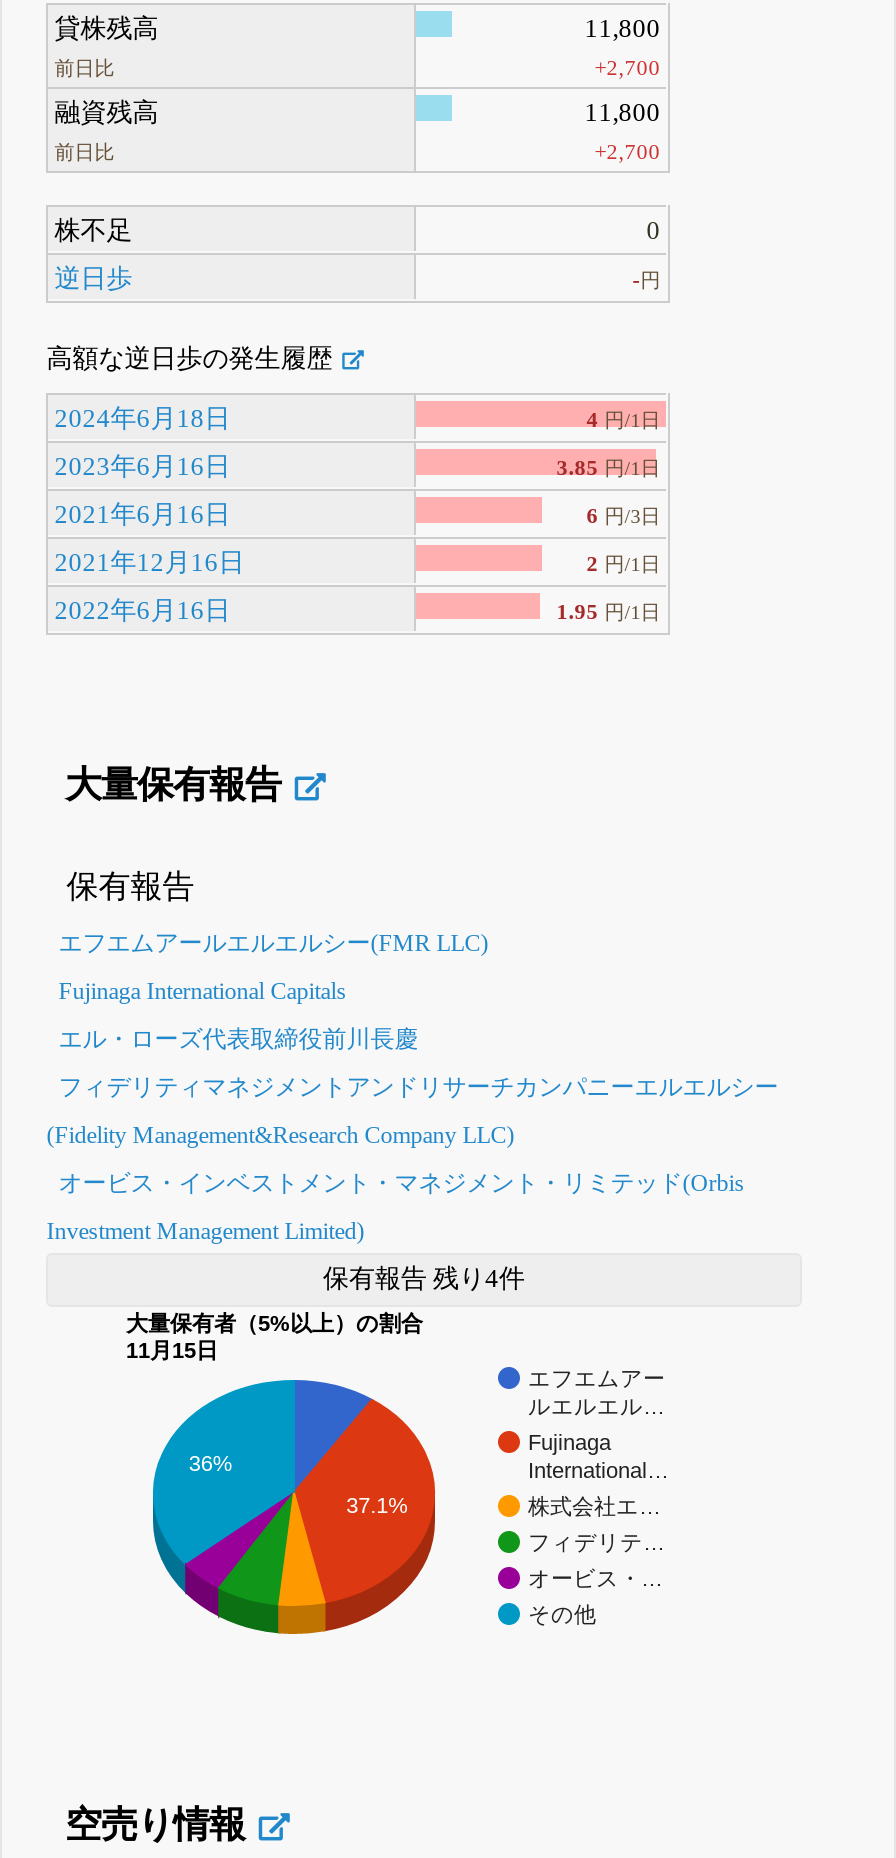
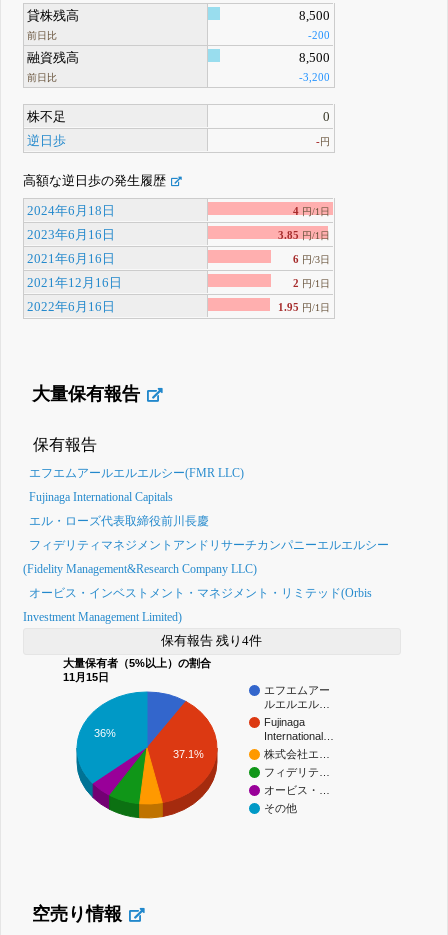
[585,15,661,43] 11,800 -> [299,9,330,23] 8,500
[595,55,661,79] +2,700 -> [308,29,330,41] -200
[585,99,661,127] 11,800 -> [299,51,330,65] 8,500
[595,139,661,163] +2,700 -> [299,71,330,83] -3,200

